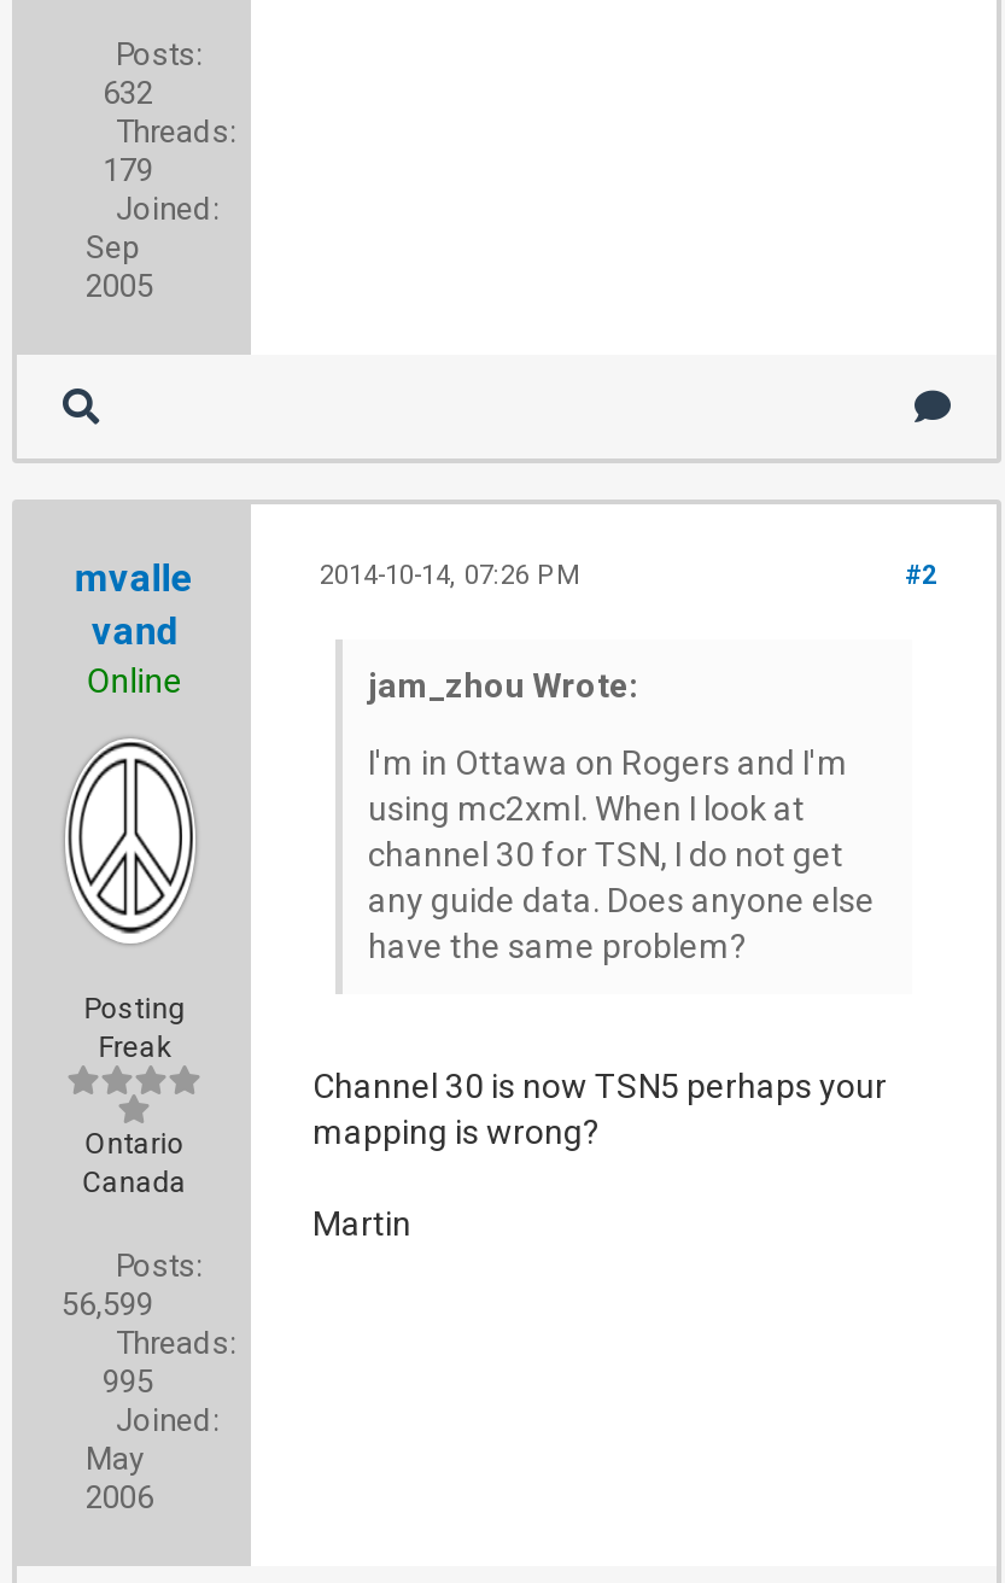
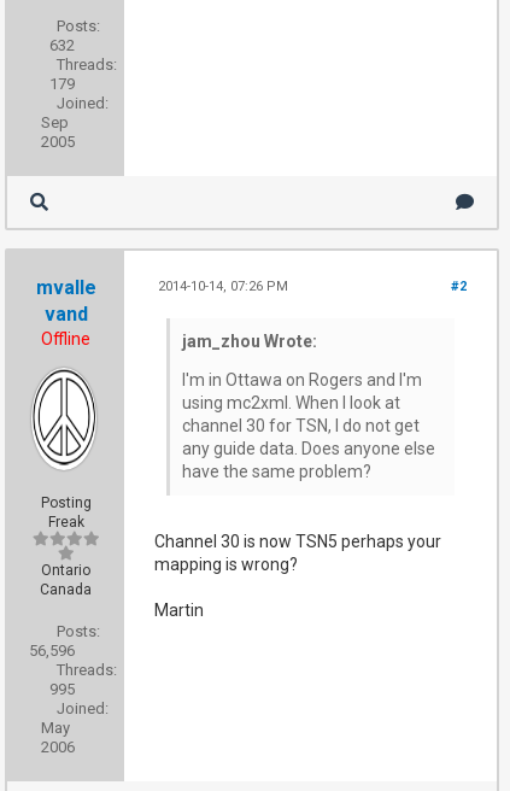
[86,661,183,700] Online -> [41,329,91,348] Offline
[62,1286,153,1322] 56,599 -> [30,641,75,660] 56,596

